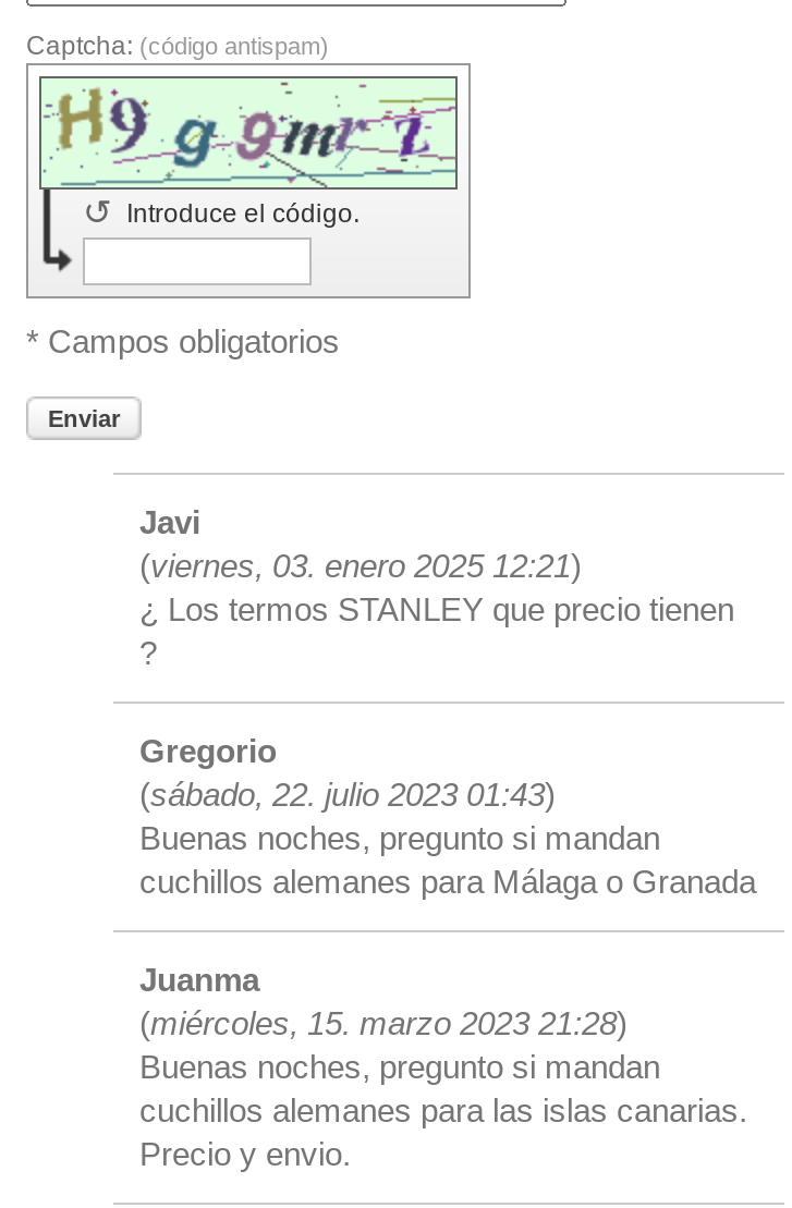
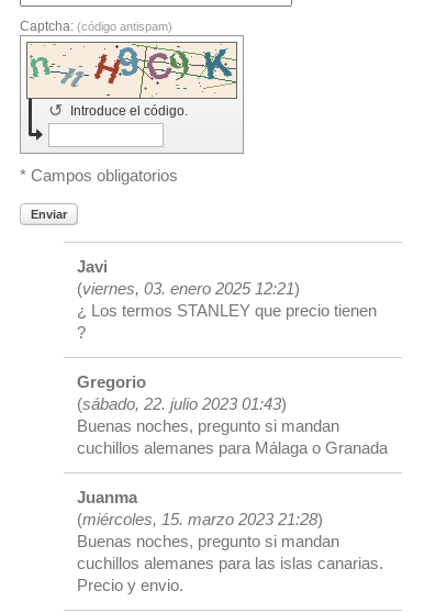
[39,78,458,190] [image] -> [27,43,237,99] [image]

